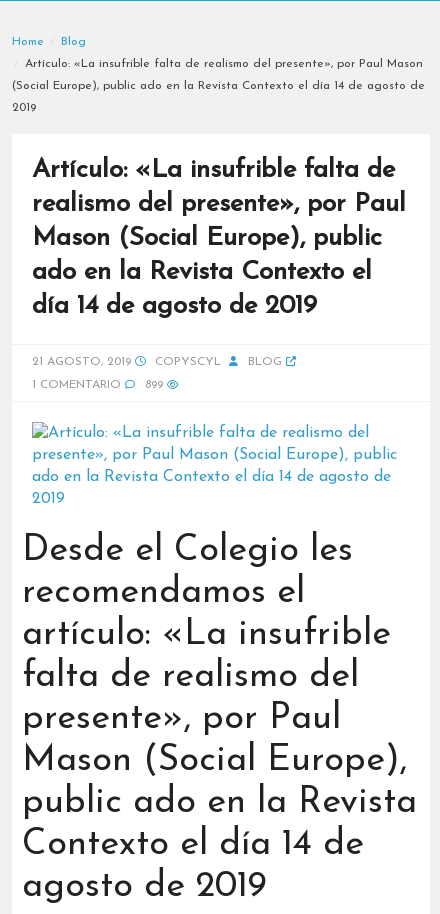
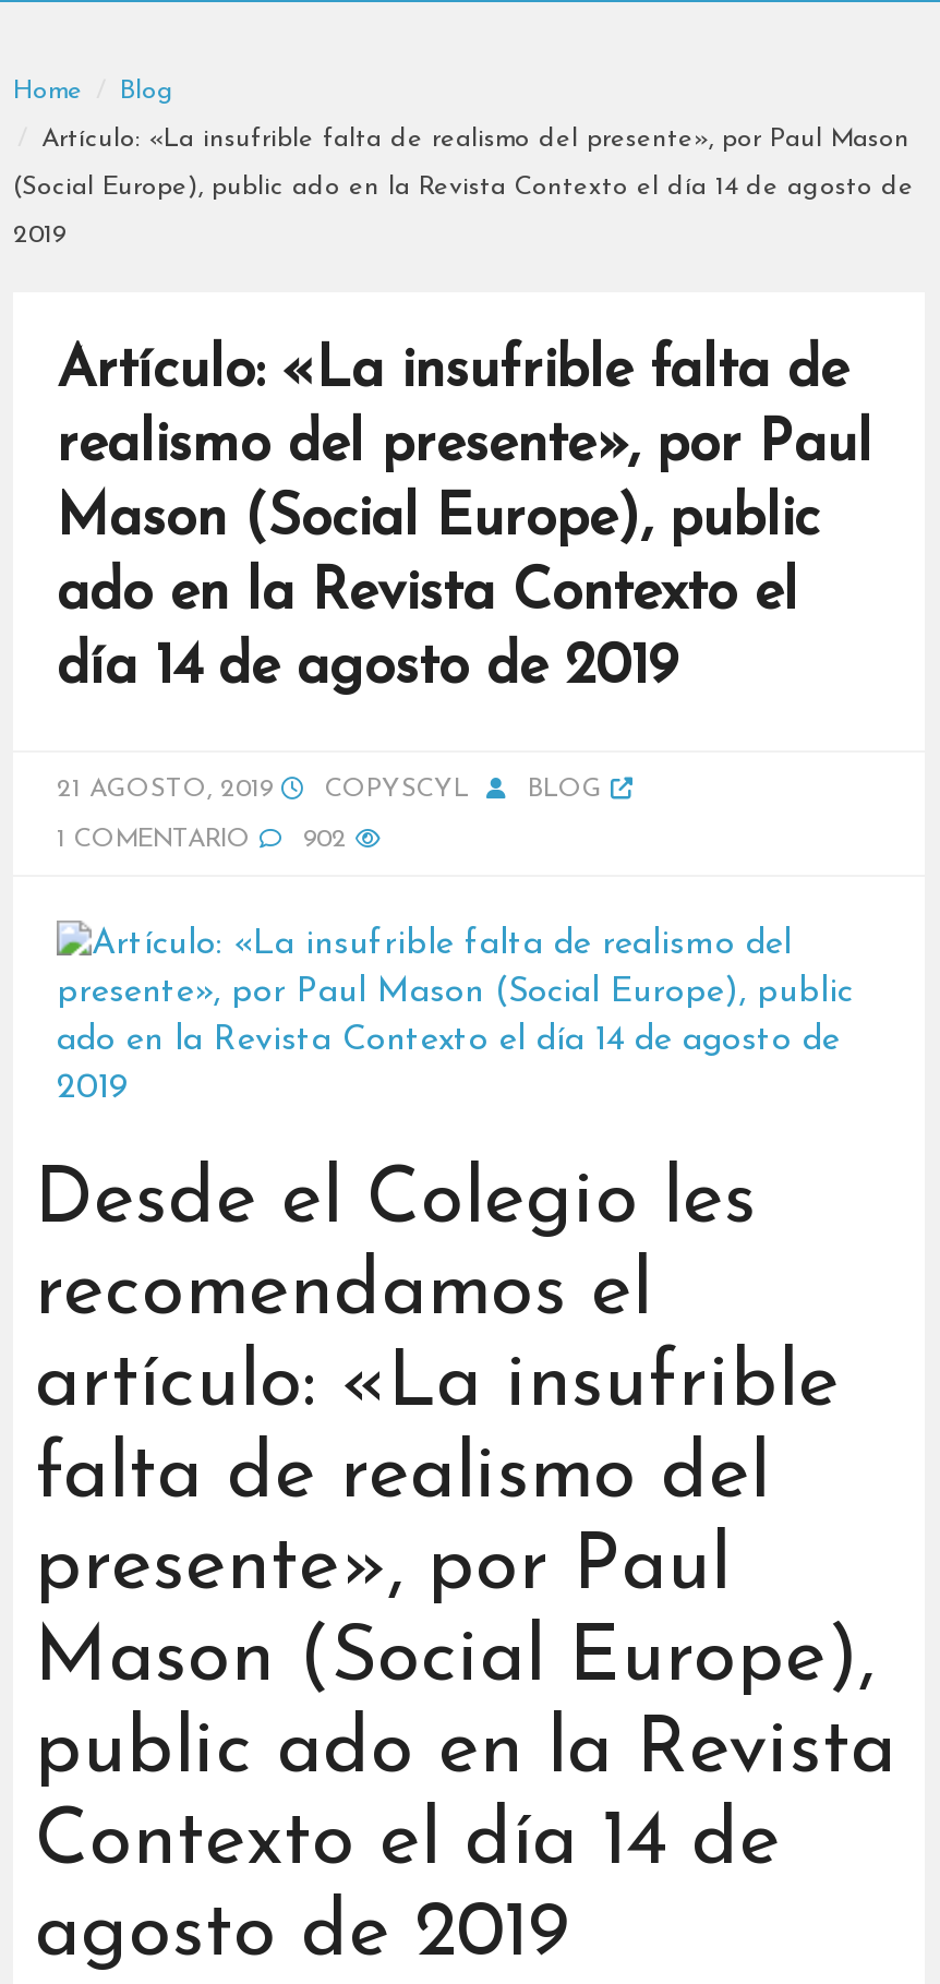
[32,379,163,391] 1 COMENTARIO 899 -> [57,827,347,853] 1 COMENTARIO 902

